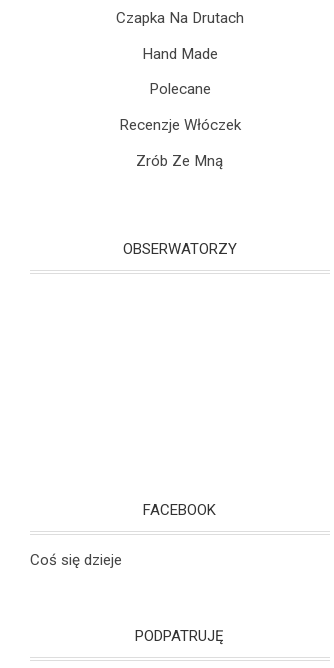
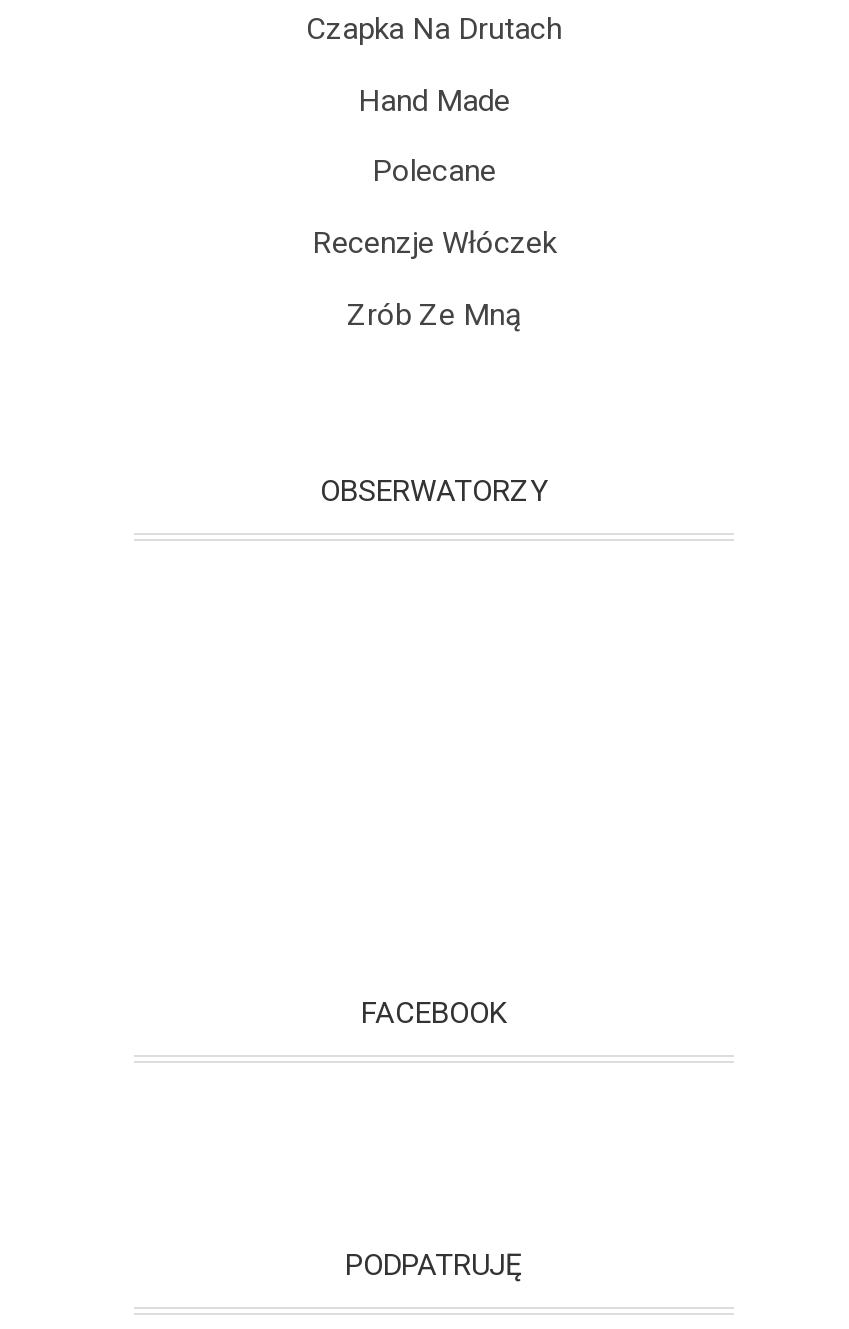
[30,551,122,569] Coś się dzieje -> none

